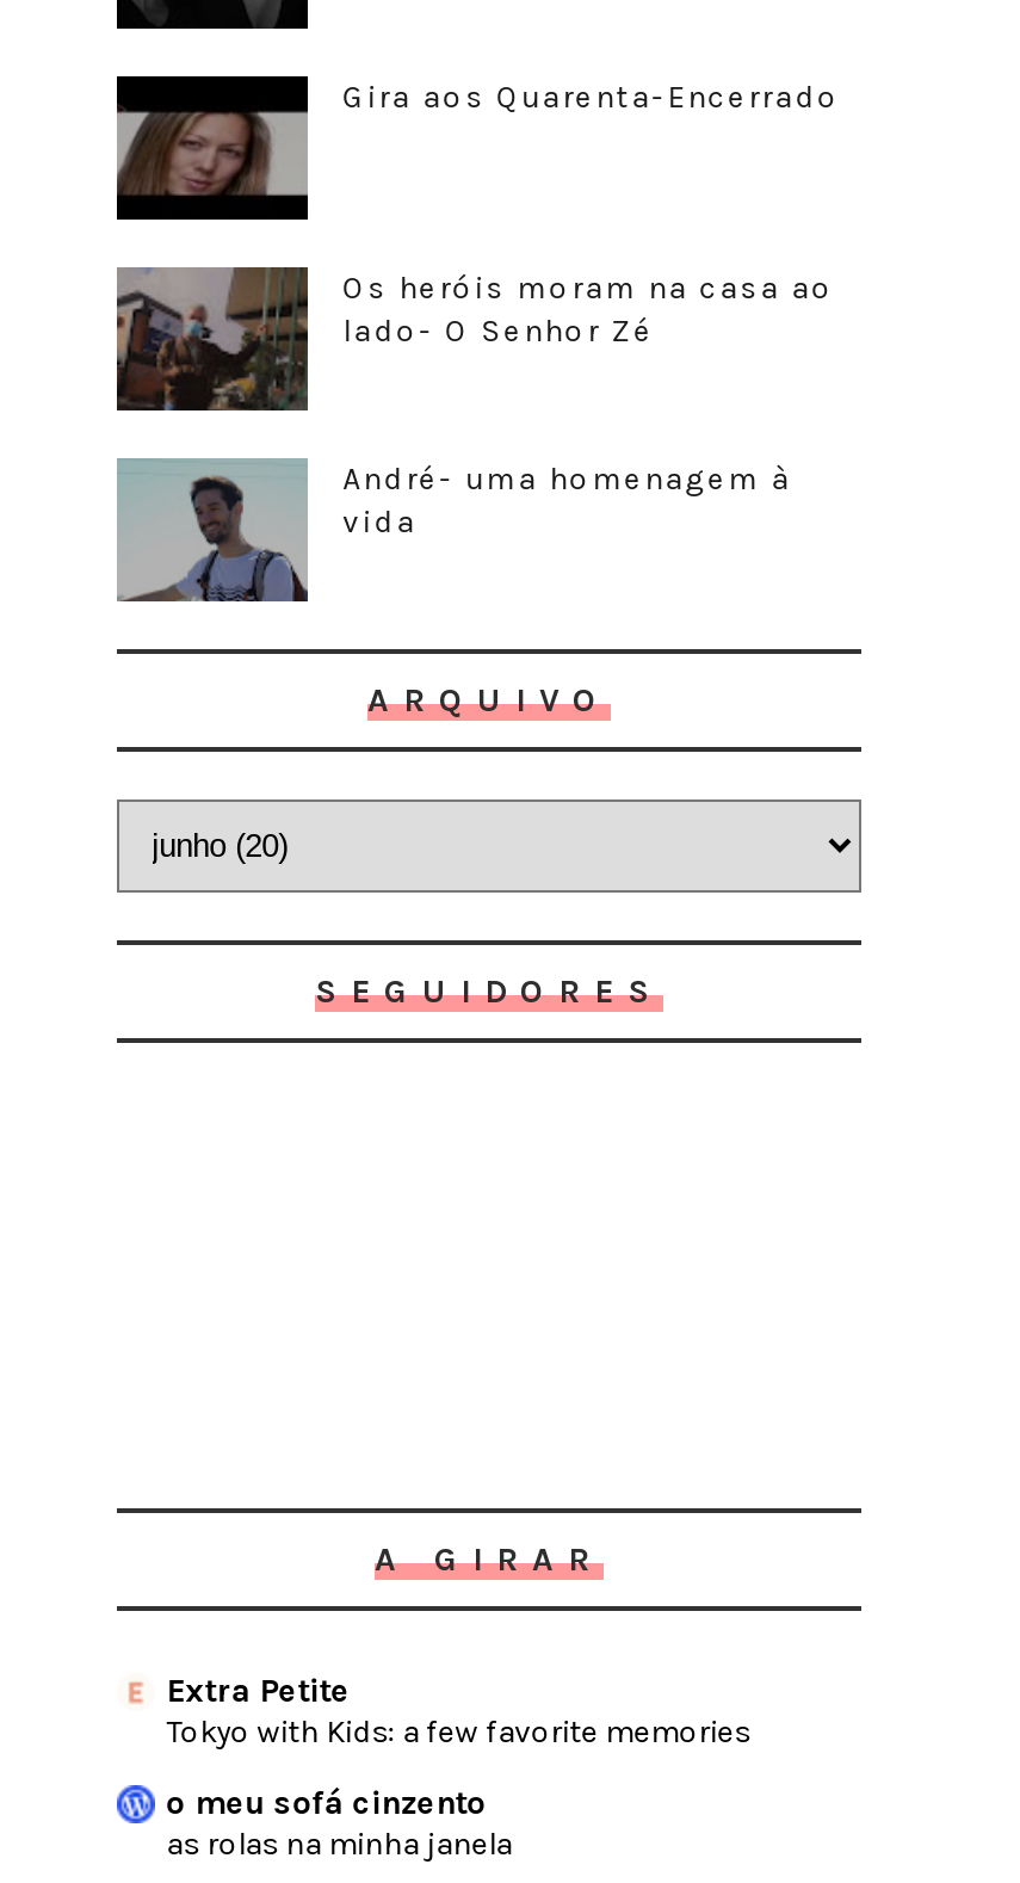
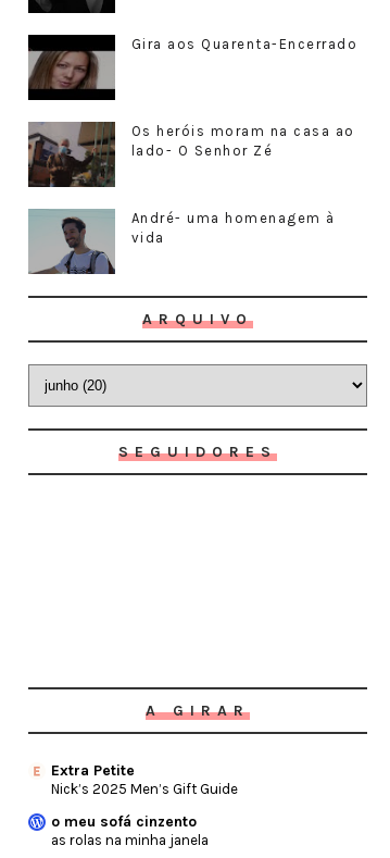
[166,1712,751,1748] Tokyo with Kids: a few favorite memories -> [51,780,237,797] Nick’s 2025 Men’s Gift Guide

